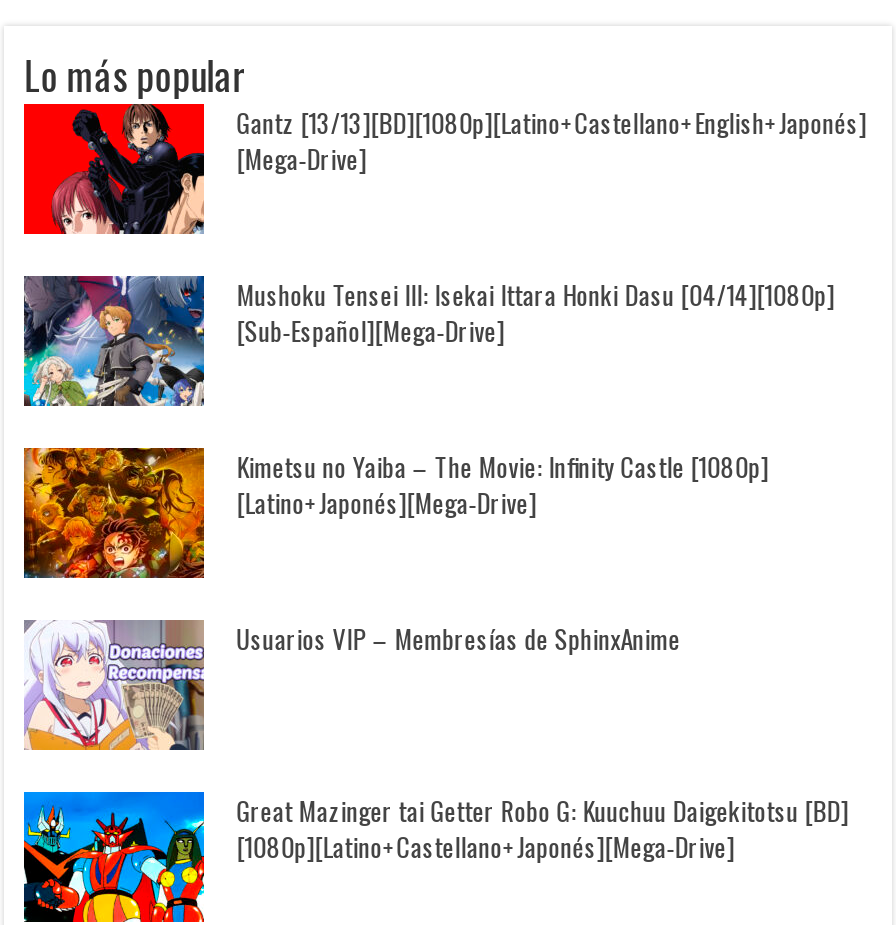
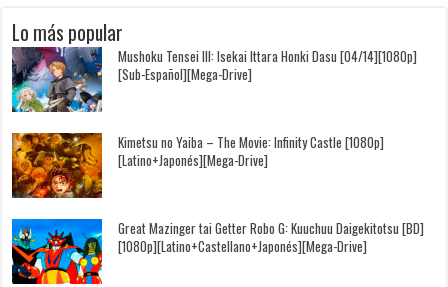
[22,103,866,236] [image] | Gantz [13/13][BD][1080p][Latino+Castellano+English+Japonés] | [Mega-Drive] -> none
[24,619,680,752] [image] | Usuarios VIP – Membresías de SphinxAnime -> none

